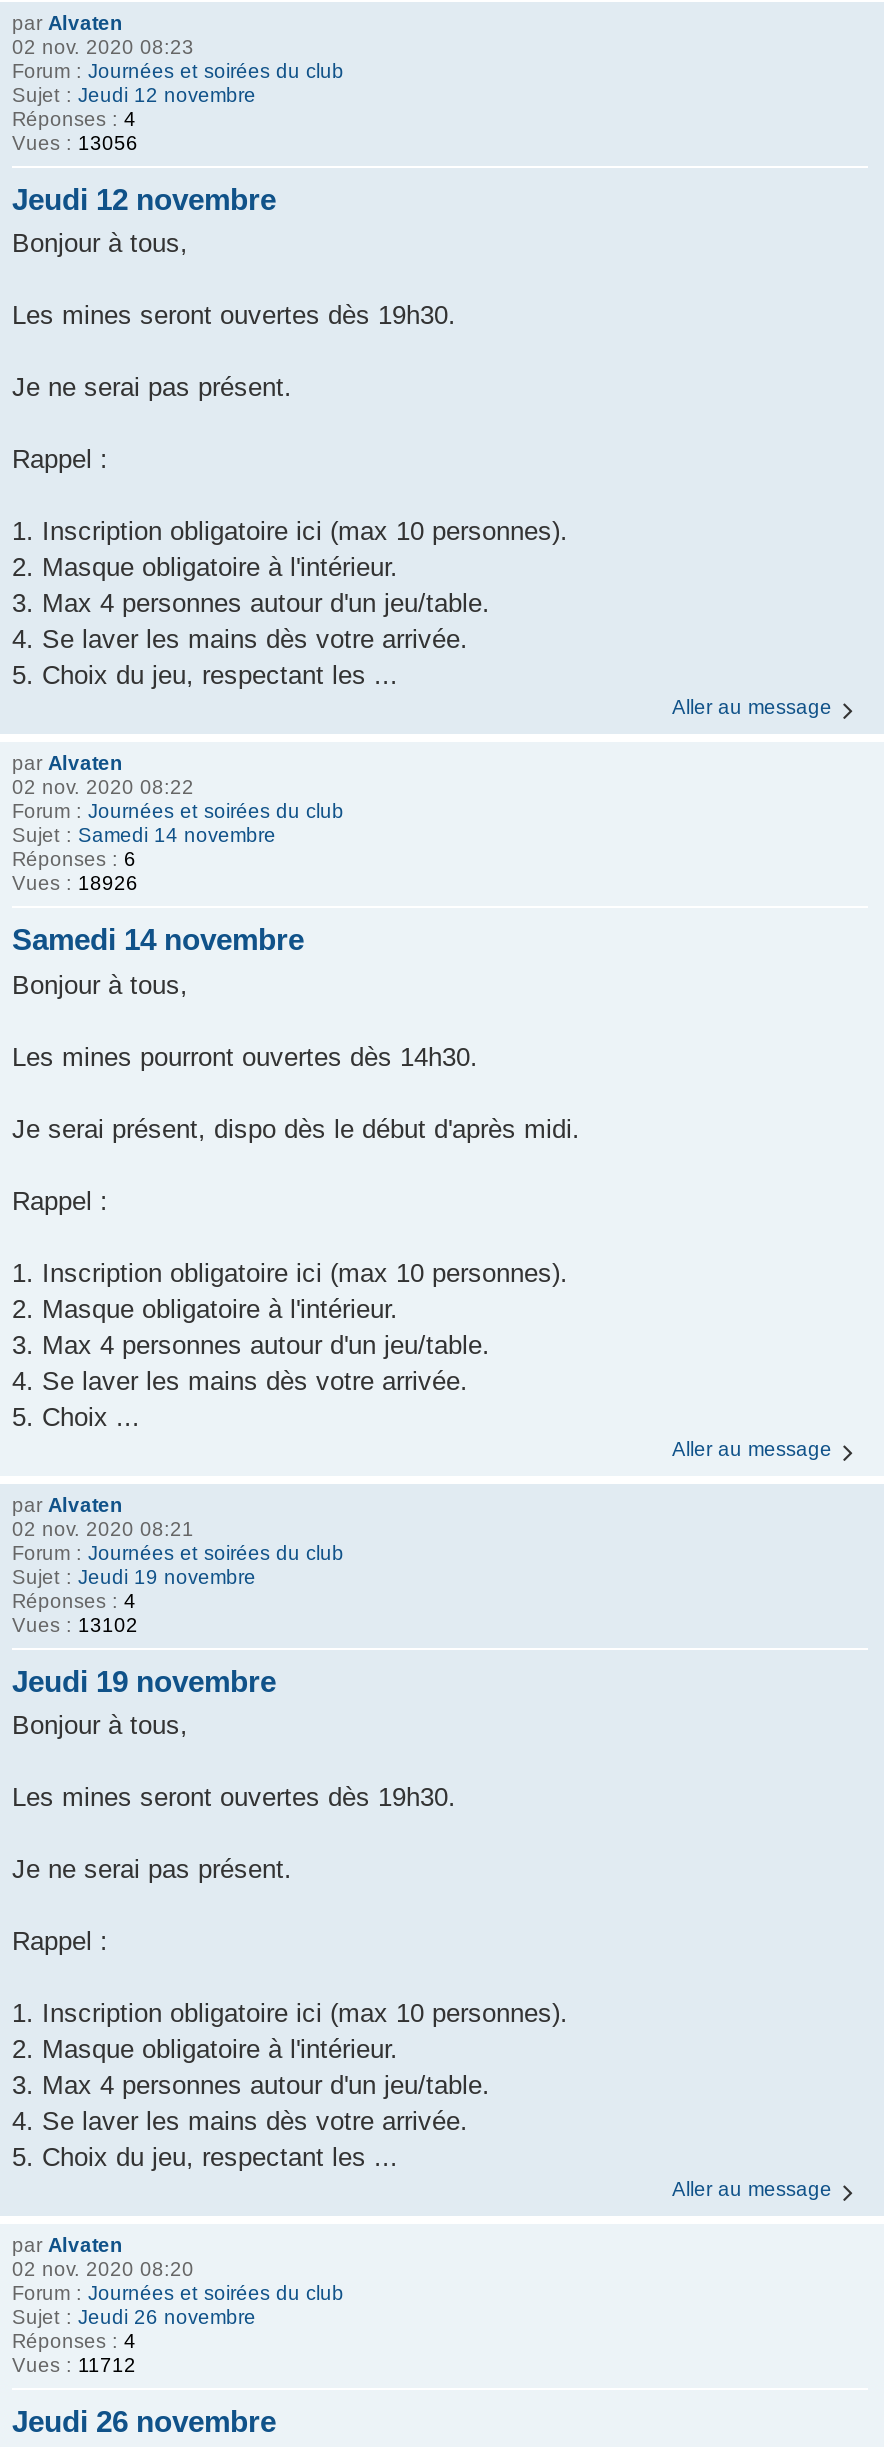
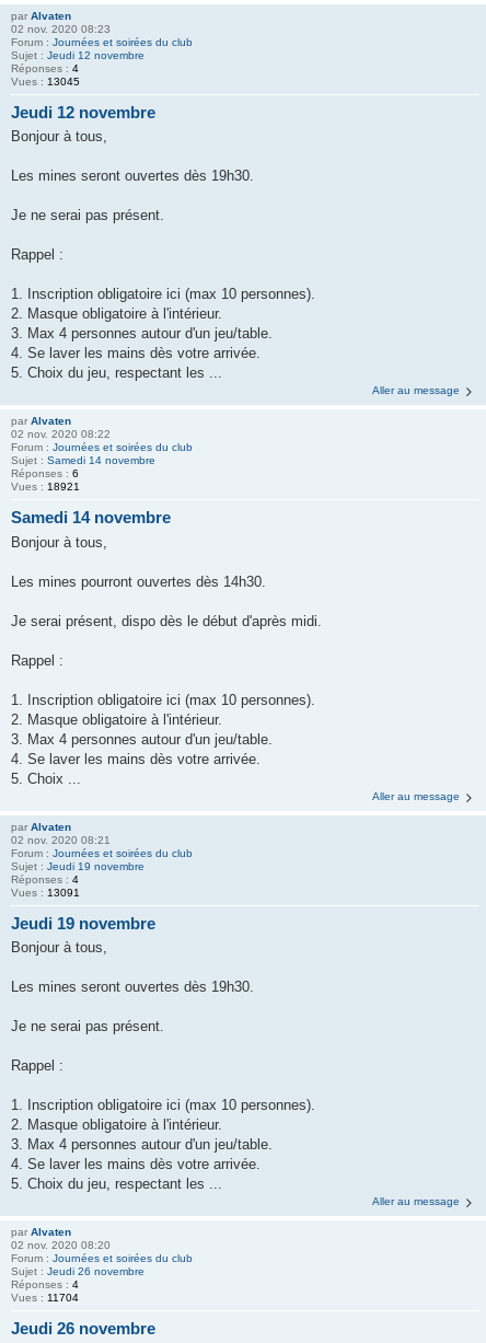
[12,131,138,153] Vues : 13056 -> [11,75,80,87] Vues : 13045
[12,872,138,894] Vues : 18926 -> [11,481,80,493] Vues : 18921
[12,1613,138,1635] Vues : 13102 -> [11,886,80,898] Vues : 13091
[12,2354,136,2376] Vues : 11712 -> [11,1292,79,1304] Vues : 11704

